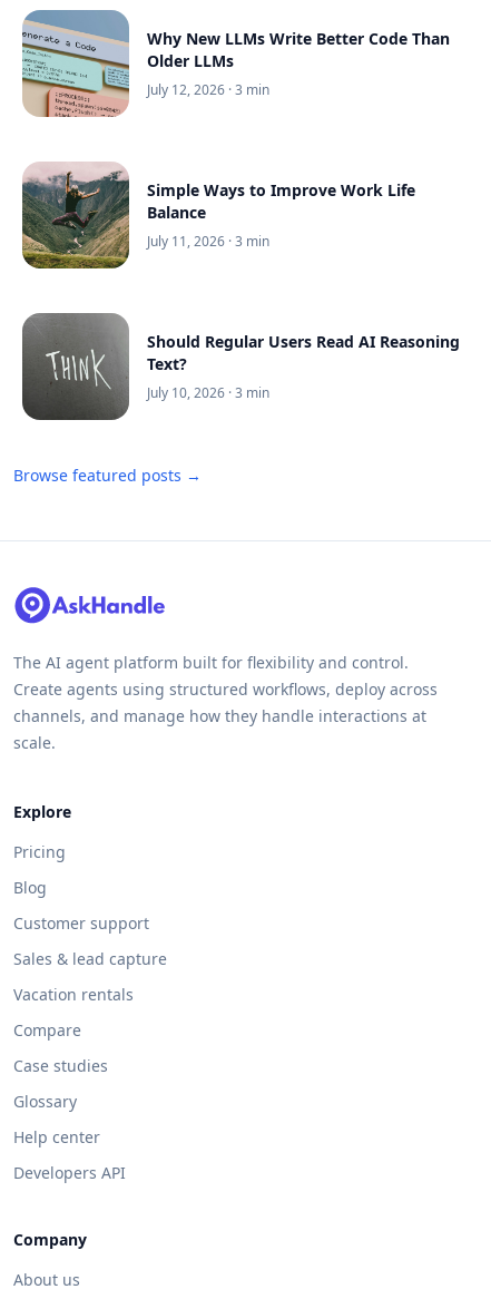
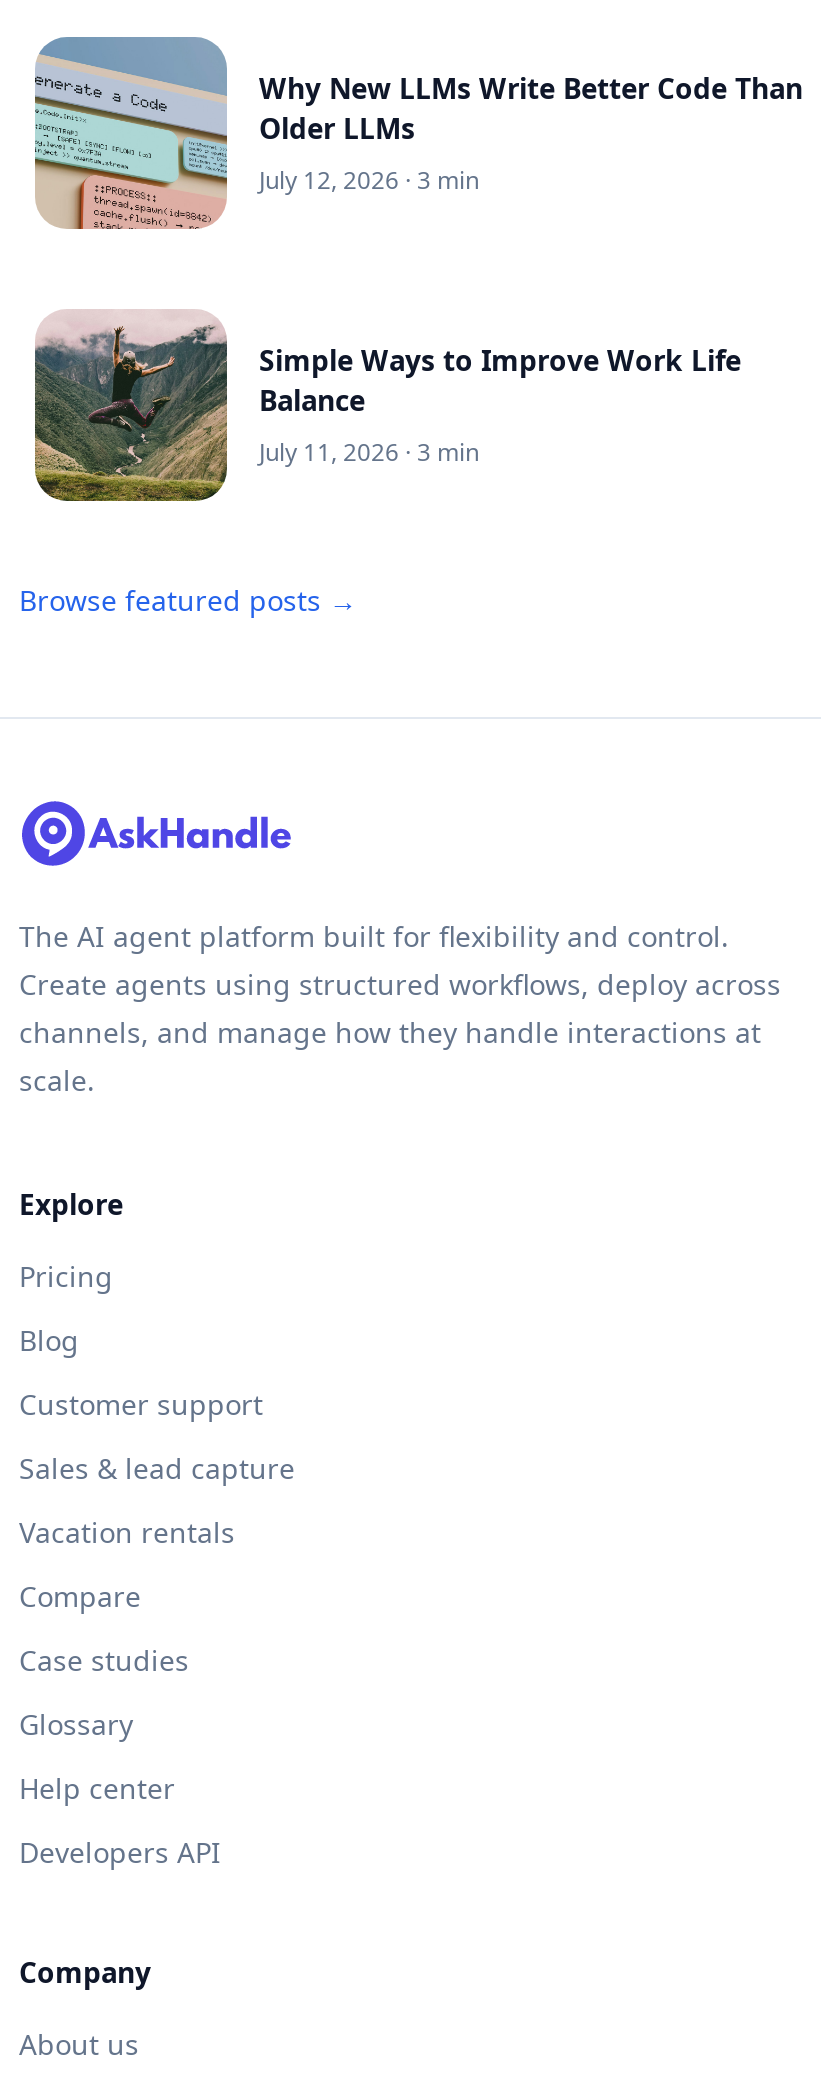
[21,312,460,420] [image] | Should Regular Users Read AI Reasoning | Text? | July 10, 2026 · 3 min -> none

